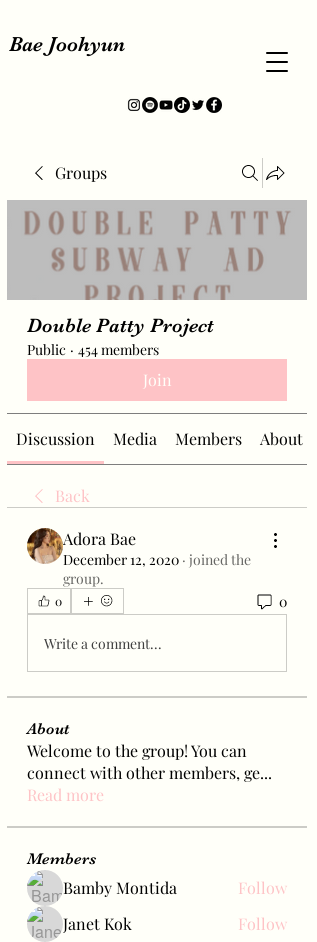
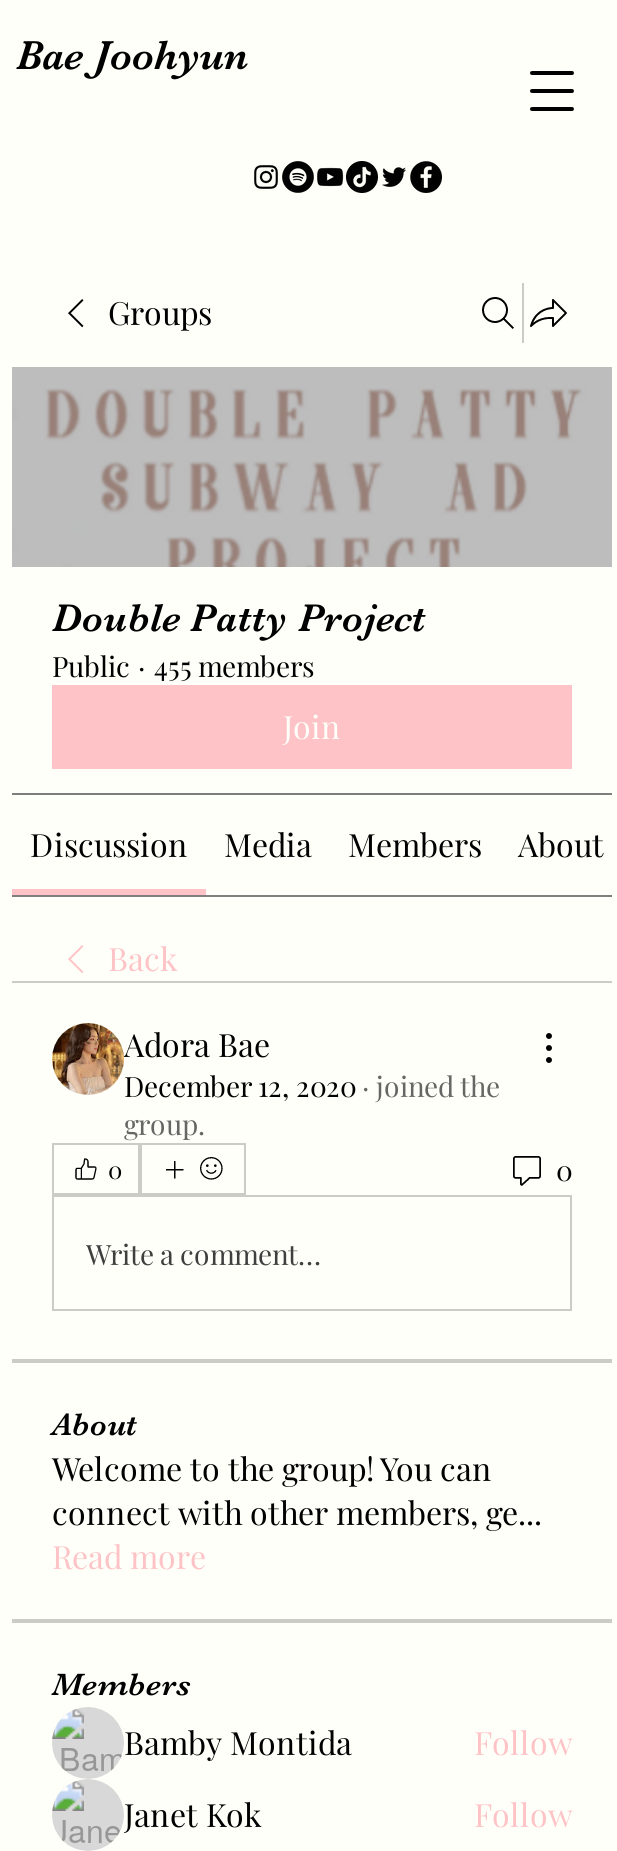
[27,340,159,359] Public · 454 members -> [52,647,314,685] Public · 455 members

